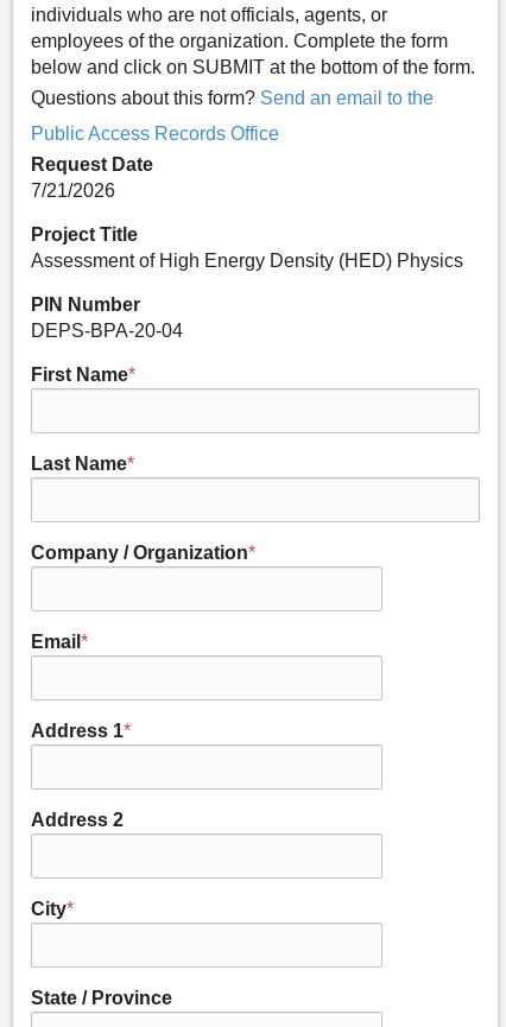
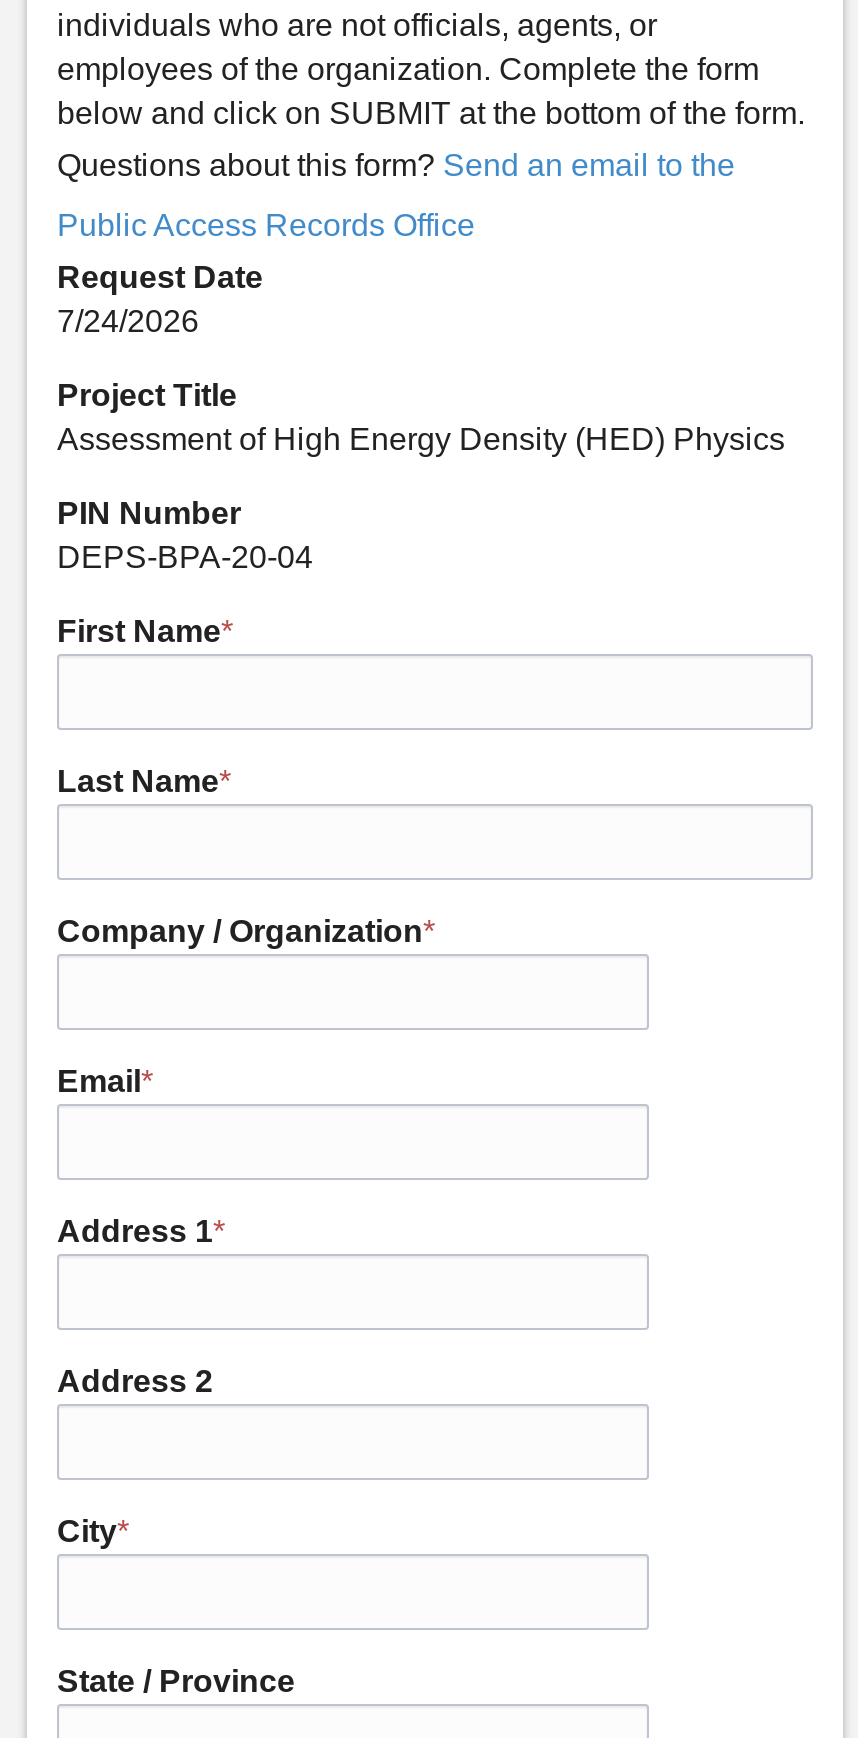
[31,180,115,201] 7/21/2026 -> [57,304,199,338] 7/24/2026

